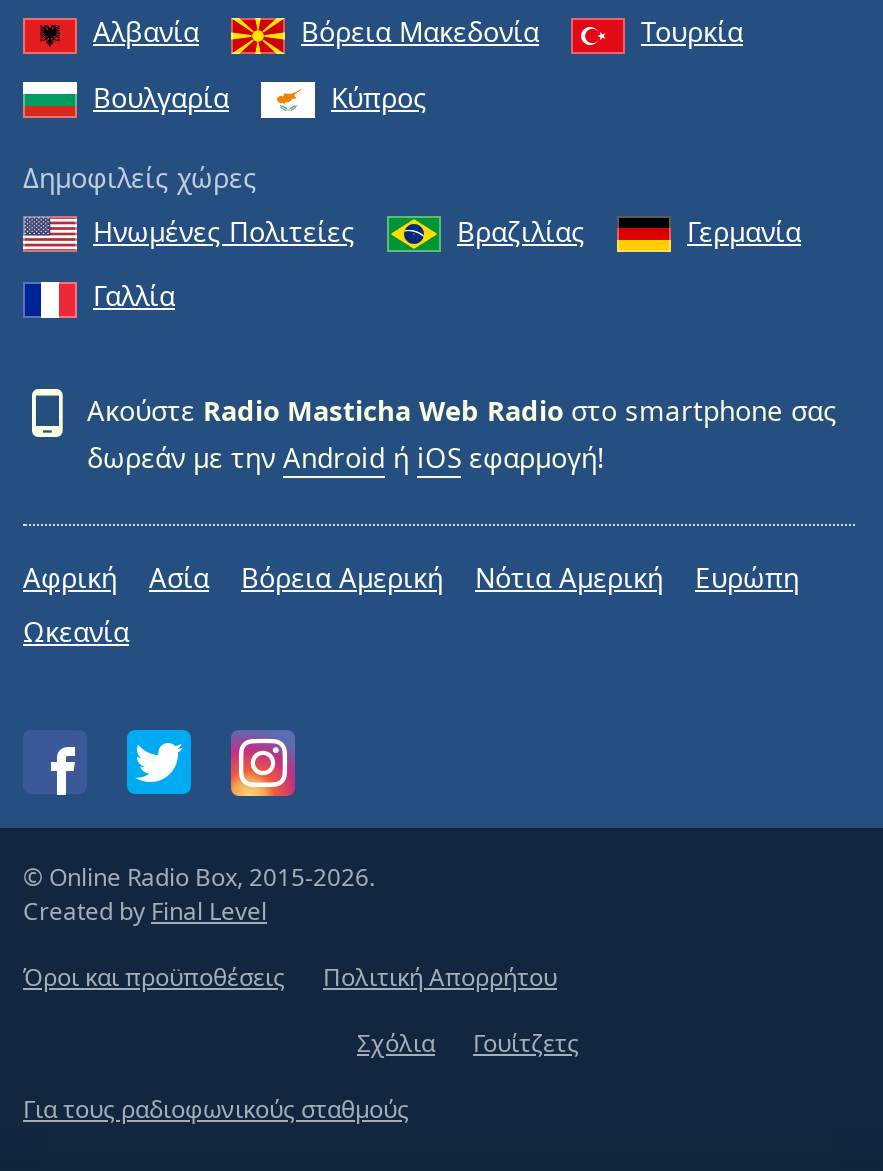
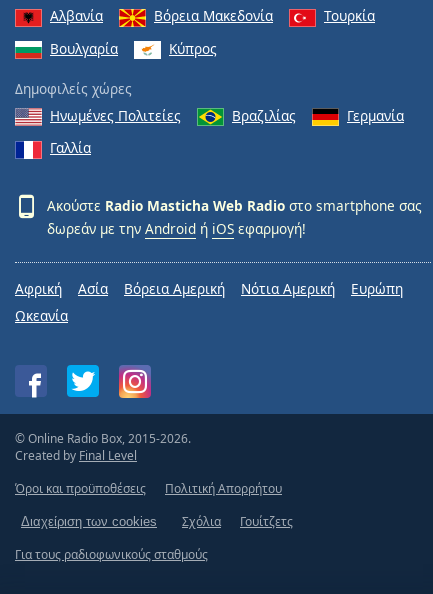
none -> [21,514,157,529] Διαχείριση των cookies

